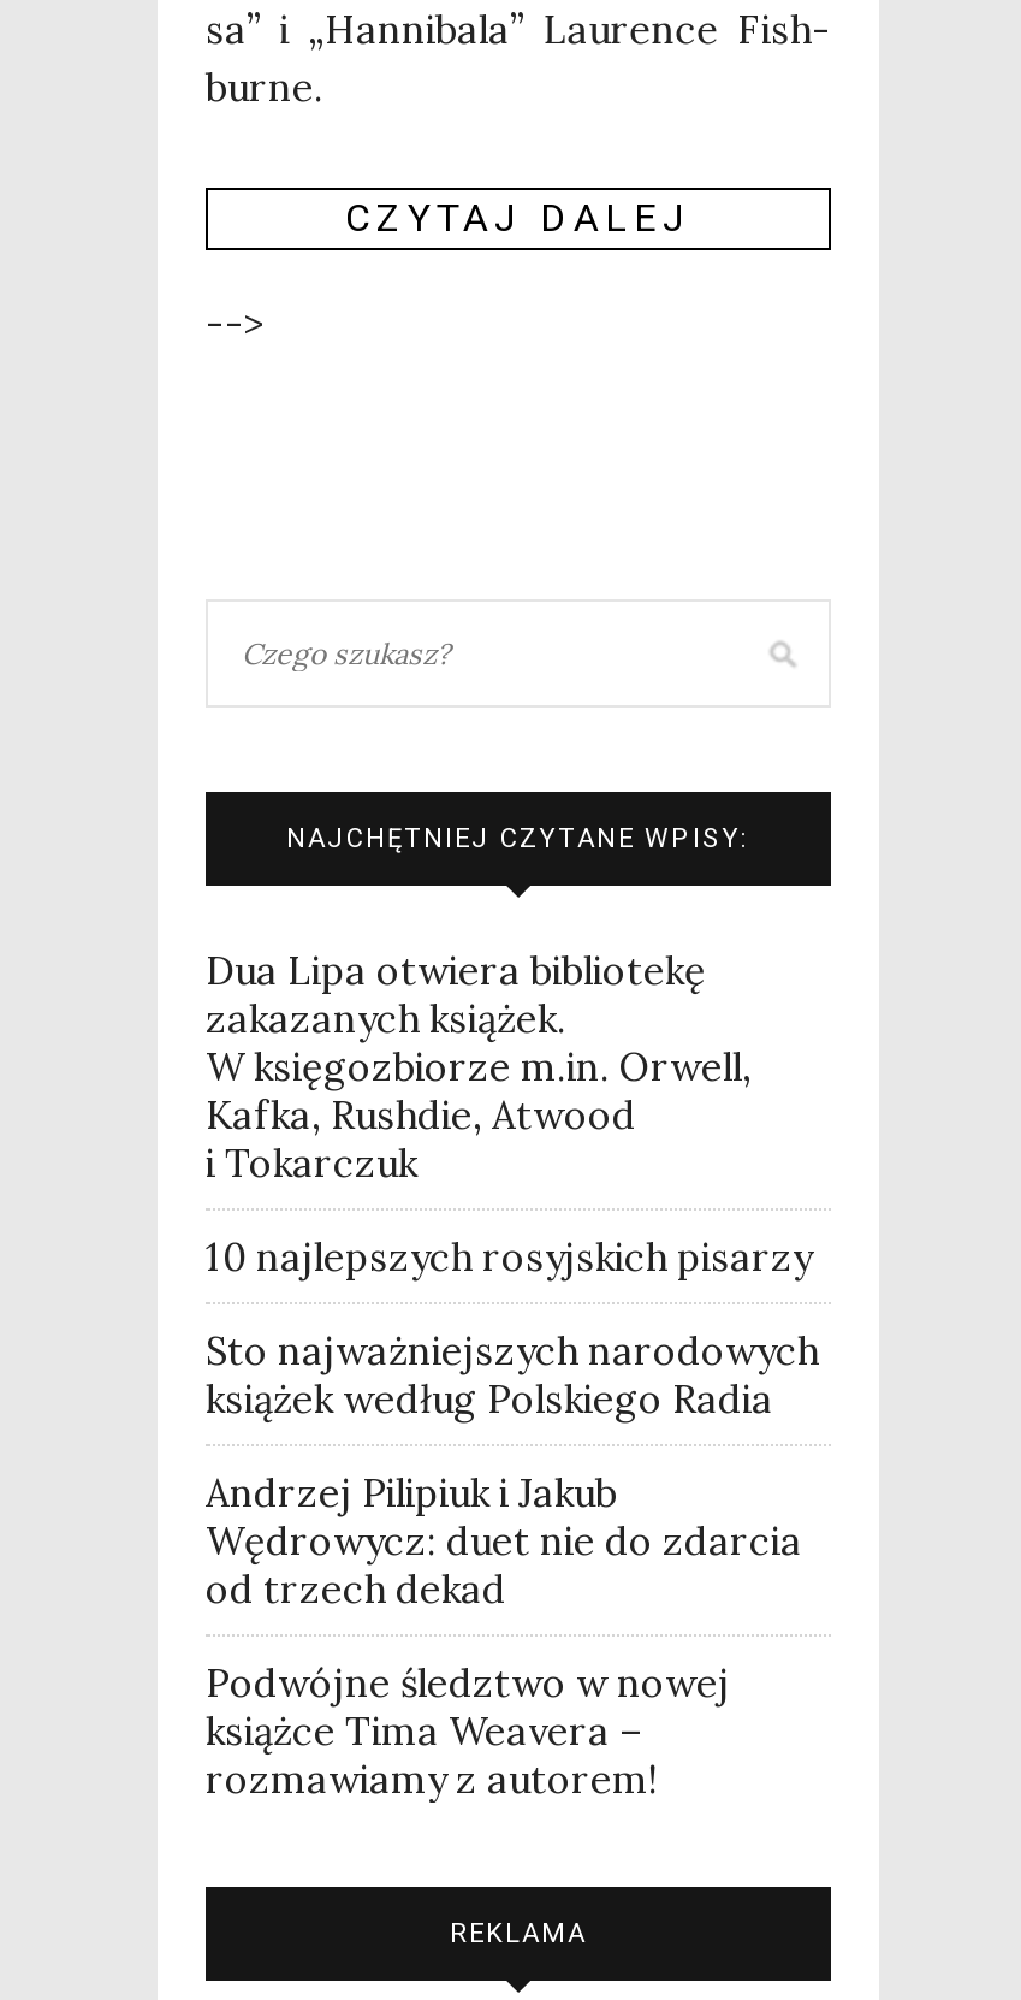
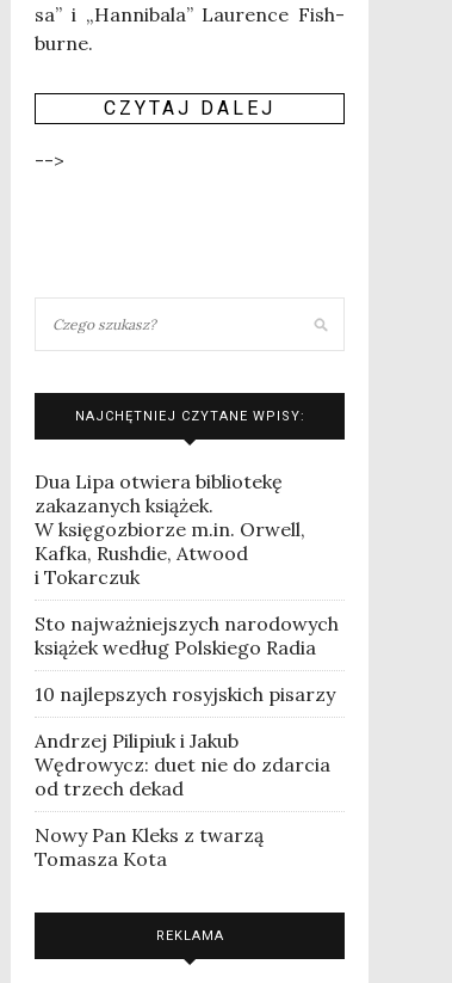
moved [206,1232,812,1280] -> [35,682,335,706]: 10 najlepszych rosyjskich pisarzy
moved [206,1326,819,1422] -> [35,611,339,659]: Sto najważniejszych narodowych | książek według Polskiego Radia
[206,1658,730,1802] Podwójne śledztwo w nowej | książce Tima Weavera – | rozmawiamy z autorem! -> [35,823,264,871] Nowy Pan Kleks z twarzą | Tomasza Kota

